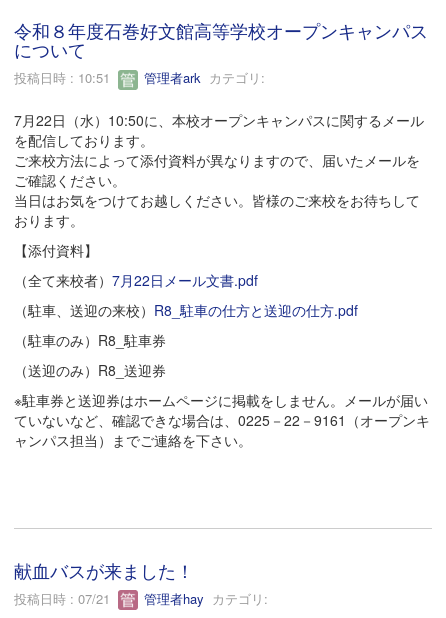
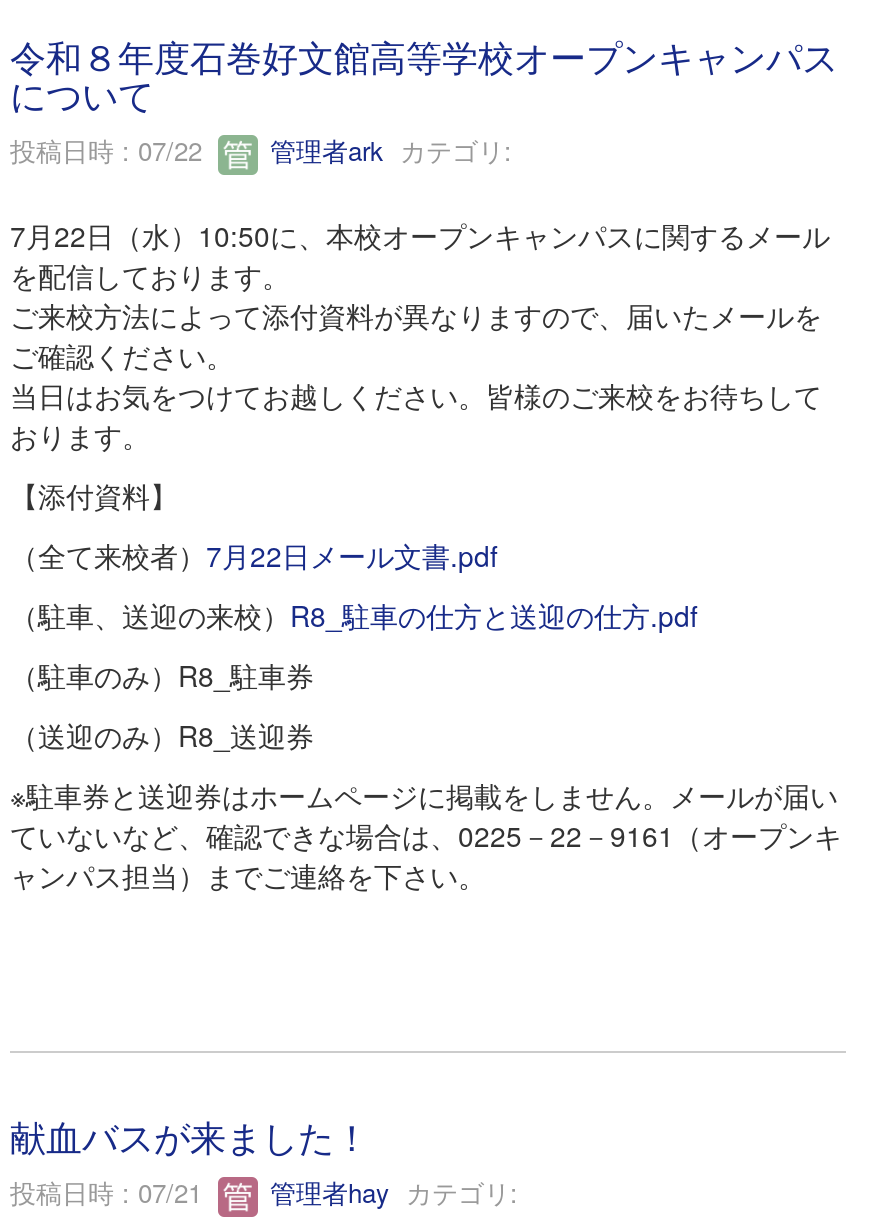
[14,68,265,87] 投稿日時 : 10:51 管理者arkカテゴリ: -> [10,132,512,170] 投稿日時 : 07/22 管理者arkカテゴリ:

